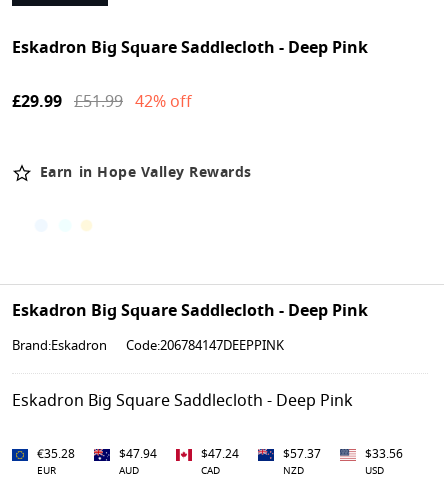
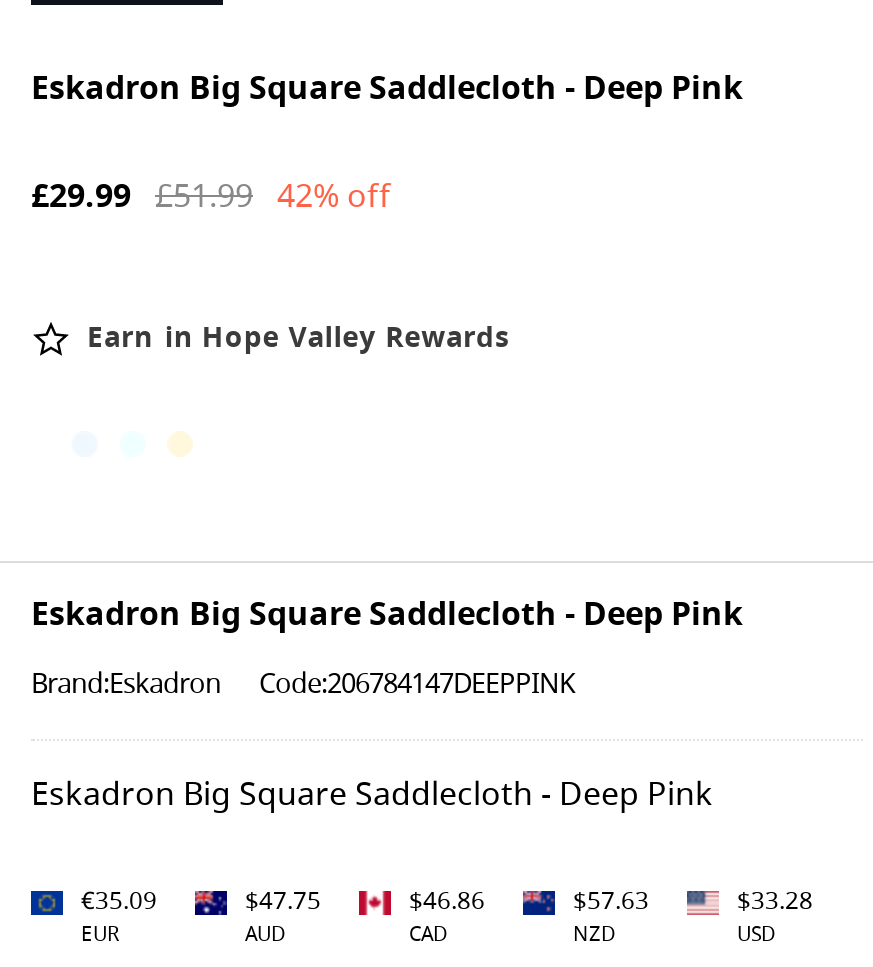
[37,445,75,465] €35.28 -> [81,883,157,923] €35.09
[119,445,157,465] $47.94 -> [245,883,321,923] $47.75
[201,445,239,465] $47.24 -> [409,883,485,923] $46.86
[283,445,321,465] $57.37 -> [573,883,649,923] $57.63
[365,445,403,465] $33.56 -> [737,883,813,923] $33.28

